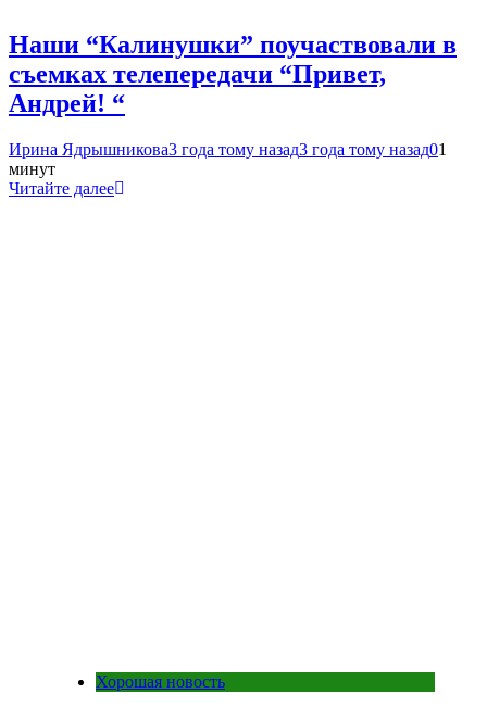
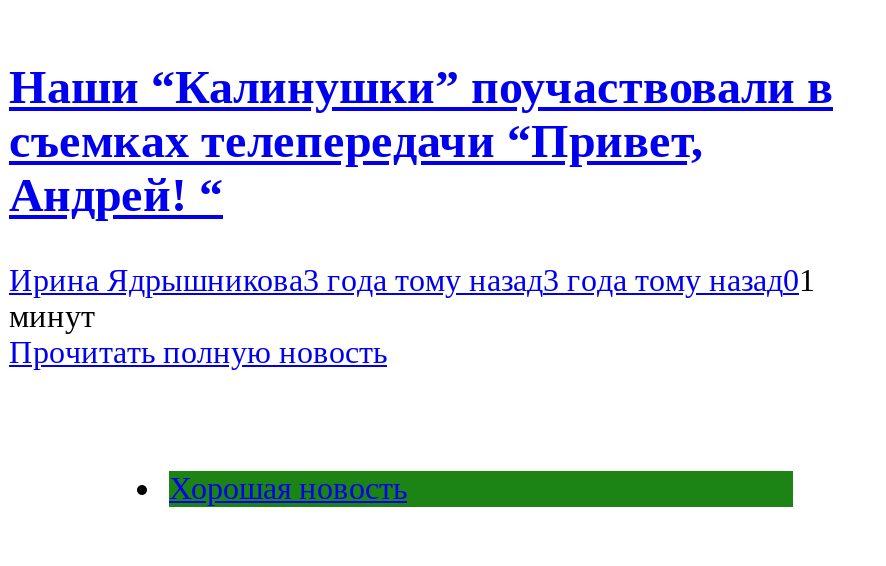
[9,179,114,198] Читайте далее -> [9,335,387,369] Прочитать полную новость

